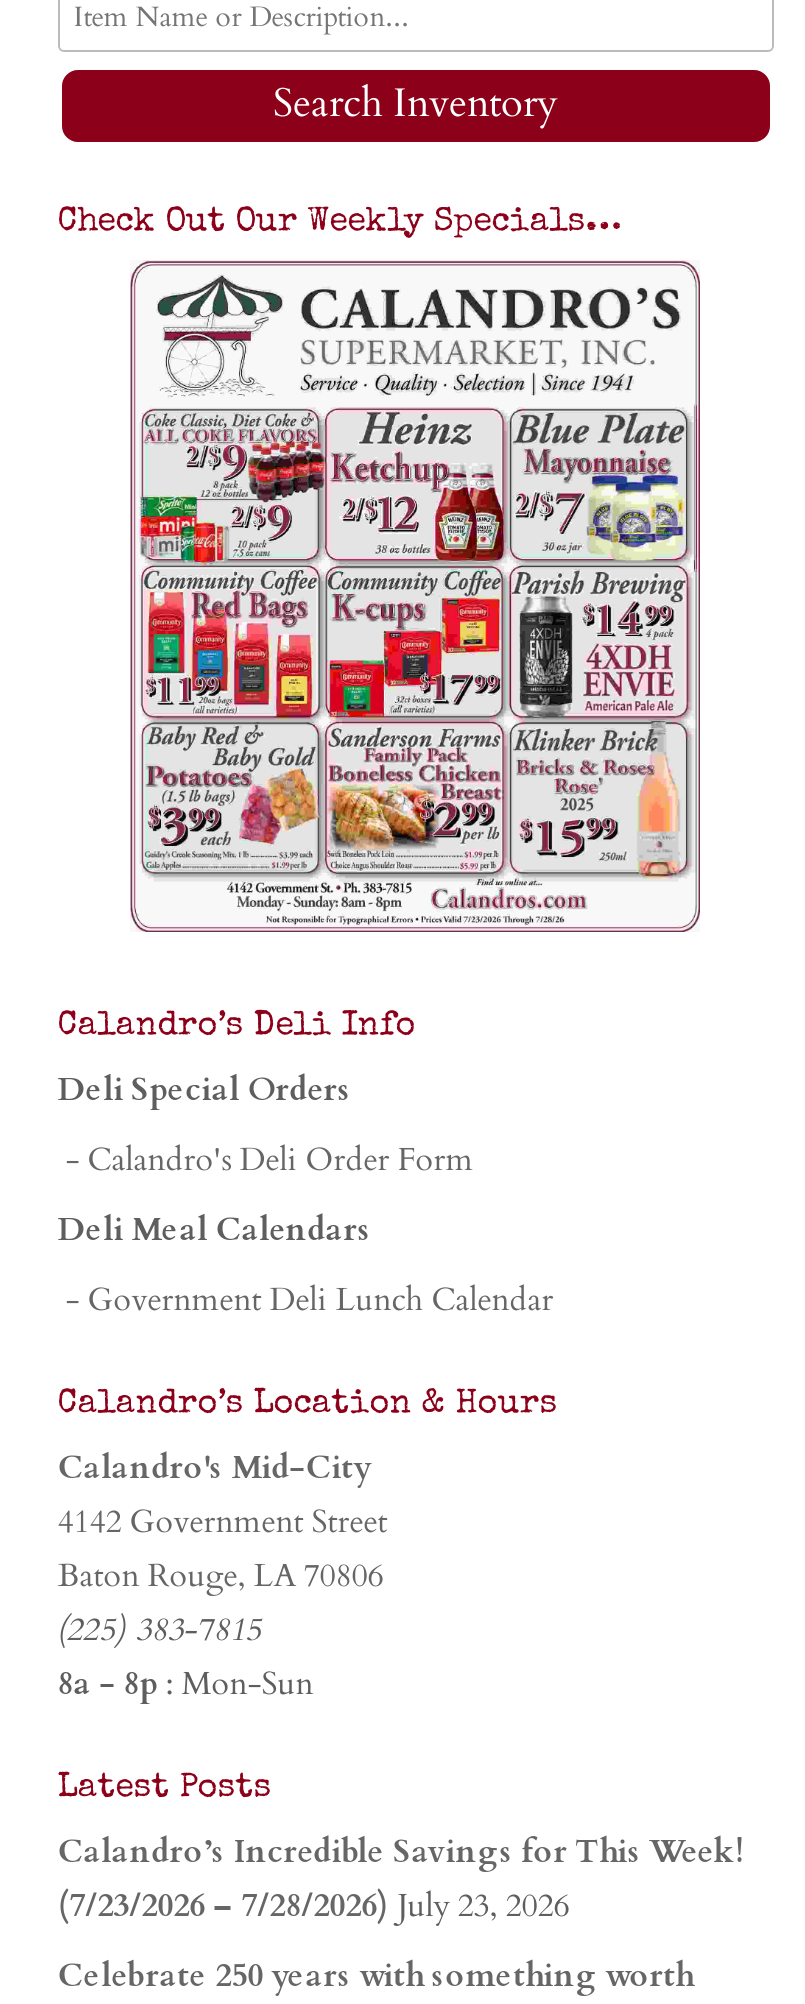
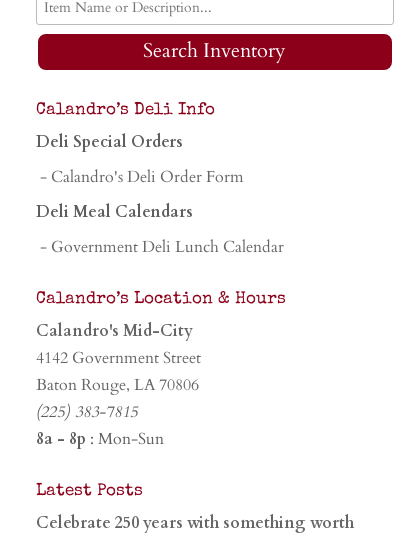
[58,206,622,240] Check Out Our Weekly Specials… -> none
[128,260,702,934] [image] -> none
[58,1830,744,1928] Calandro’s Incredible Savings for This Week! | (7/23/2026 – 7/28/2026) July 23, 2026 -> none

